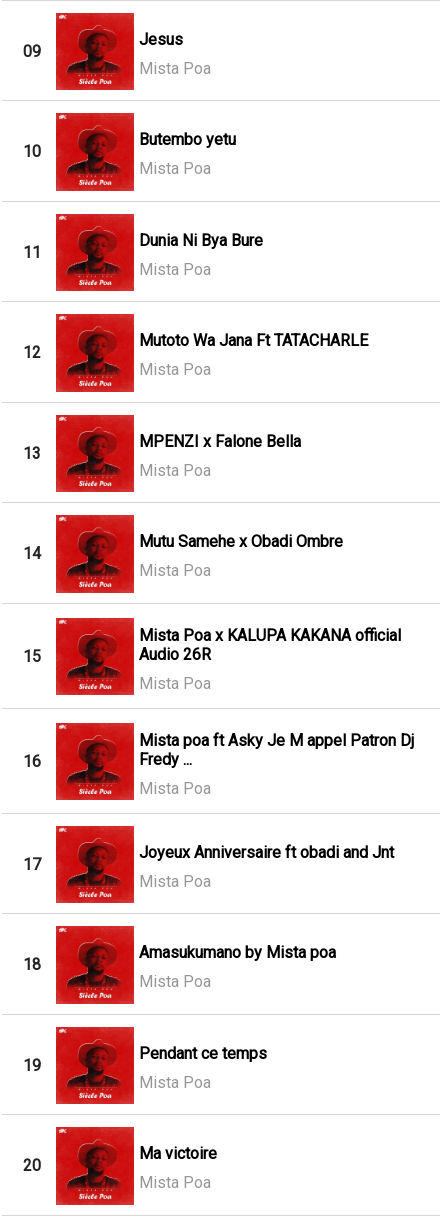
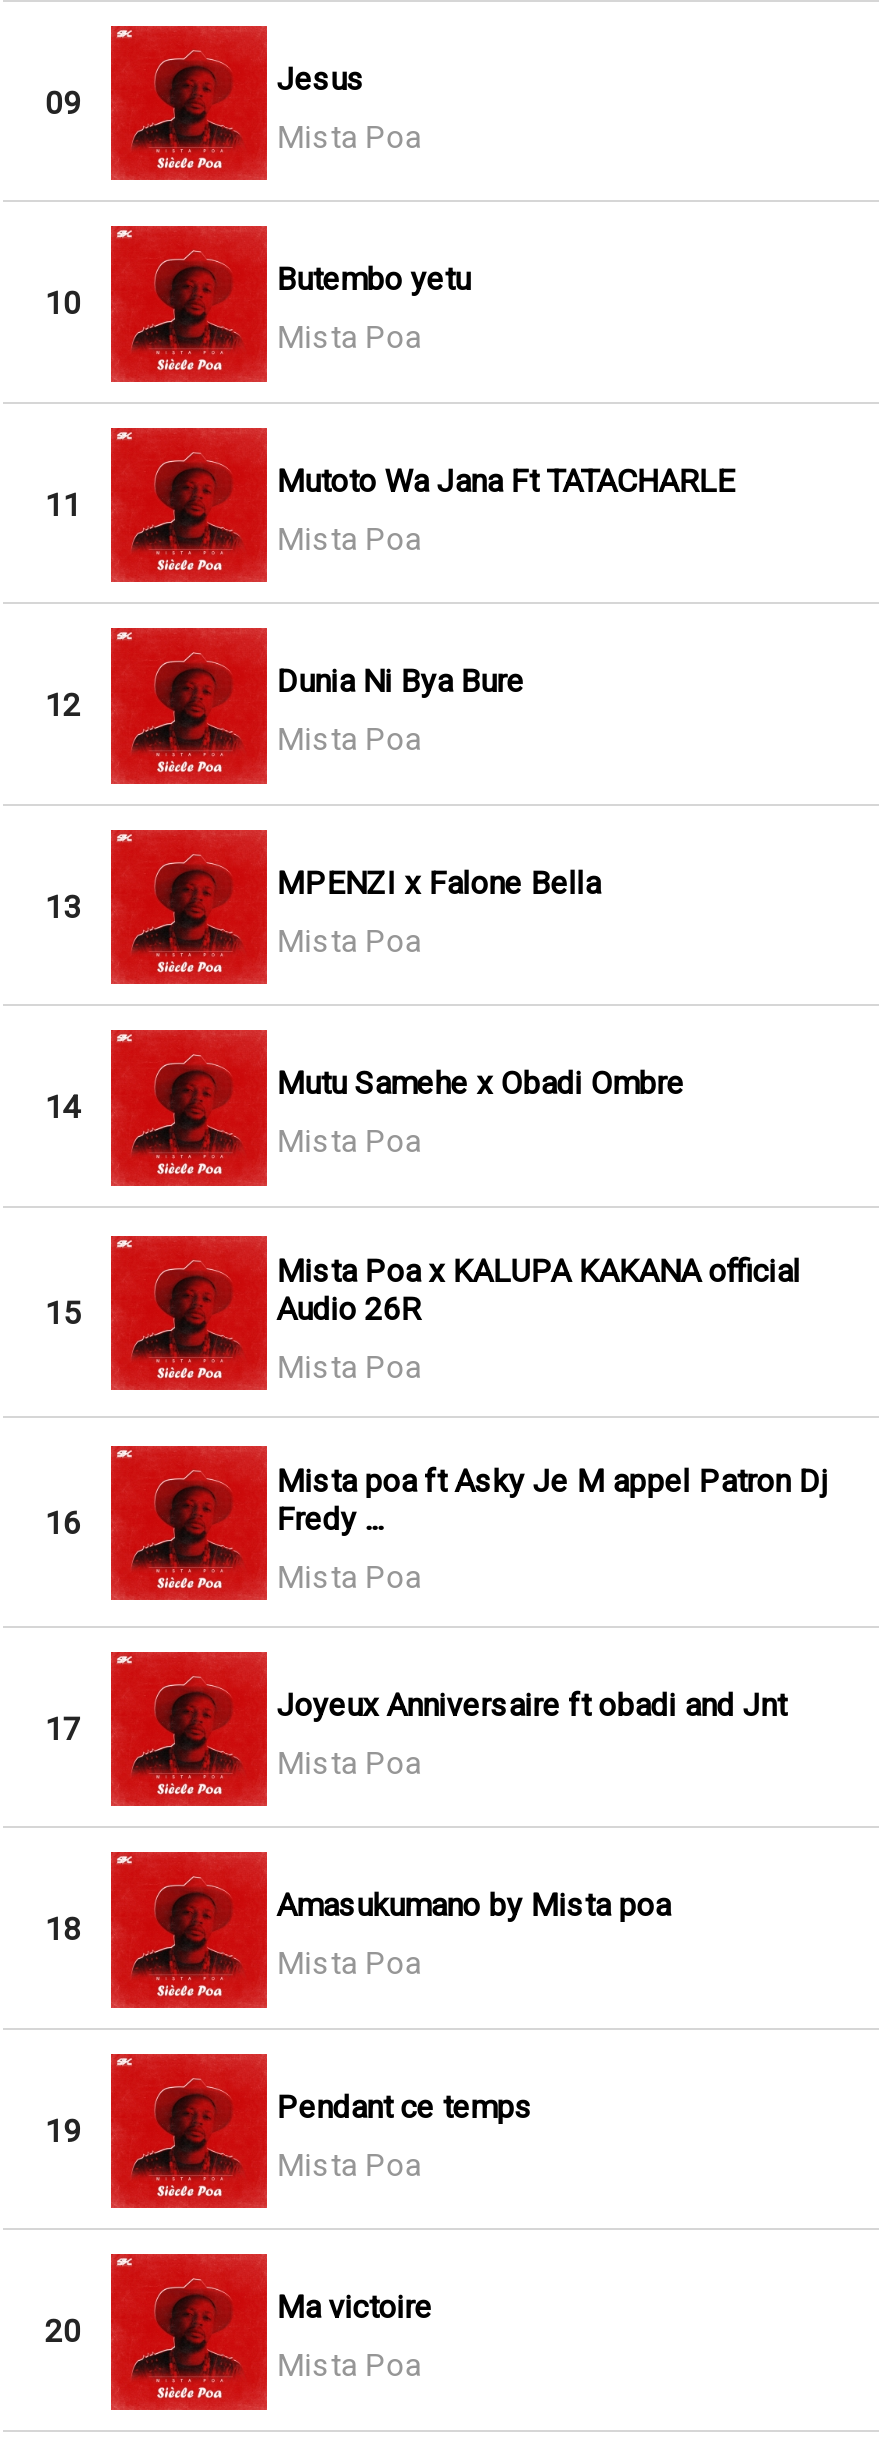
moved [139,231,263,250] -> [276,663,524,701]: Dunia Ni Bya Bure
moved [139,331,368,350] -> [276,462,734,500]: Mutoto Wa Jana Ft TATACHARLE

